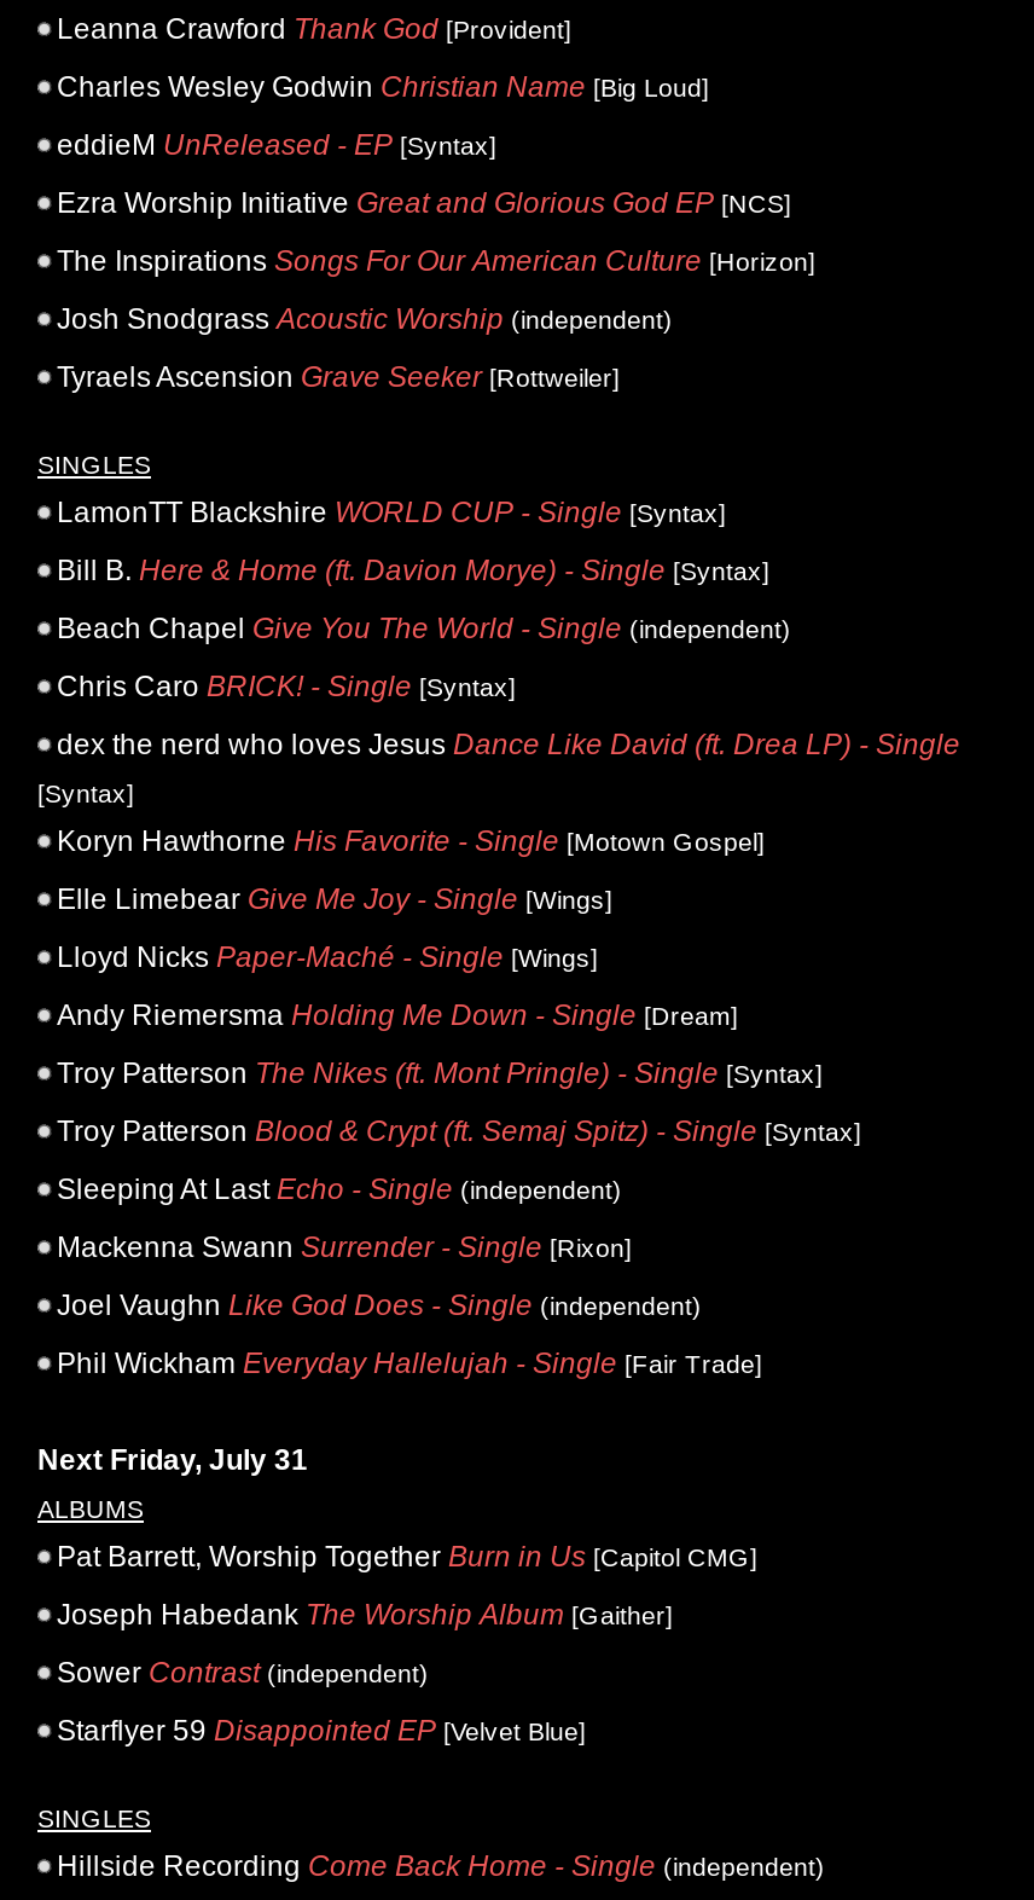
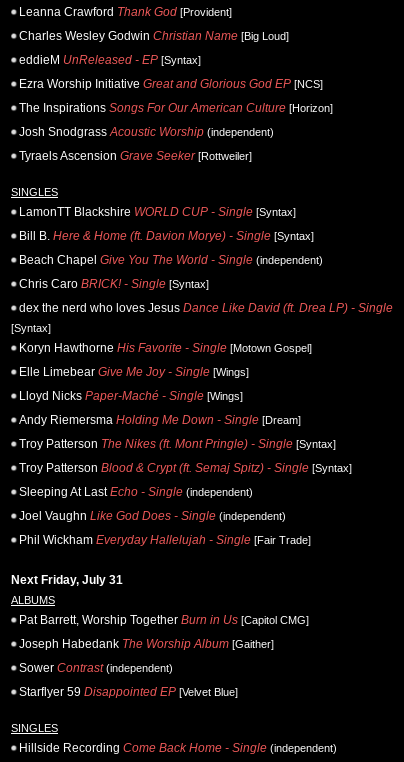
[57,1230,632,1264] Mackenna Swann Surrender - Single [Rixon] -> none

